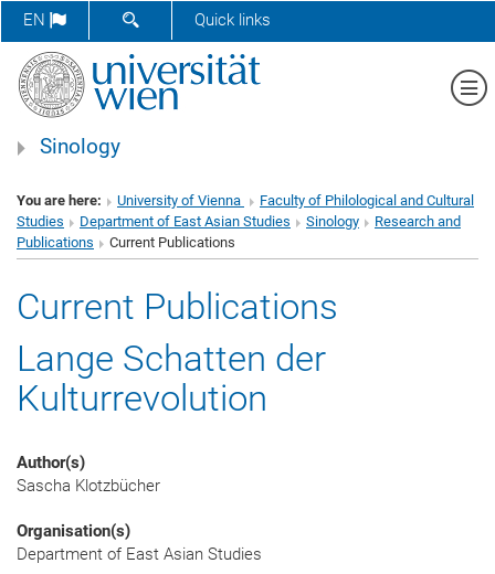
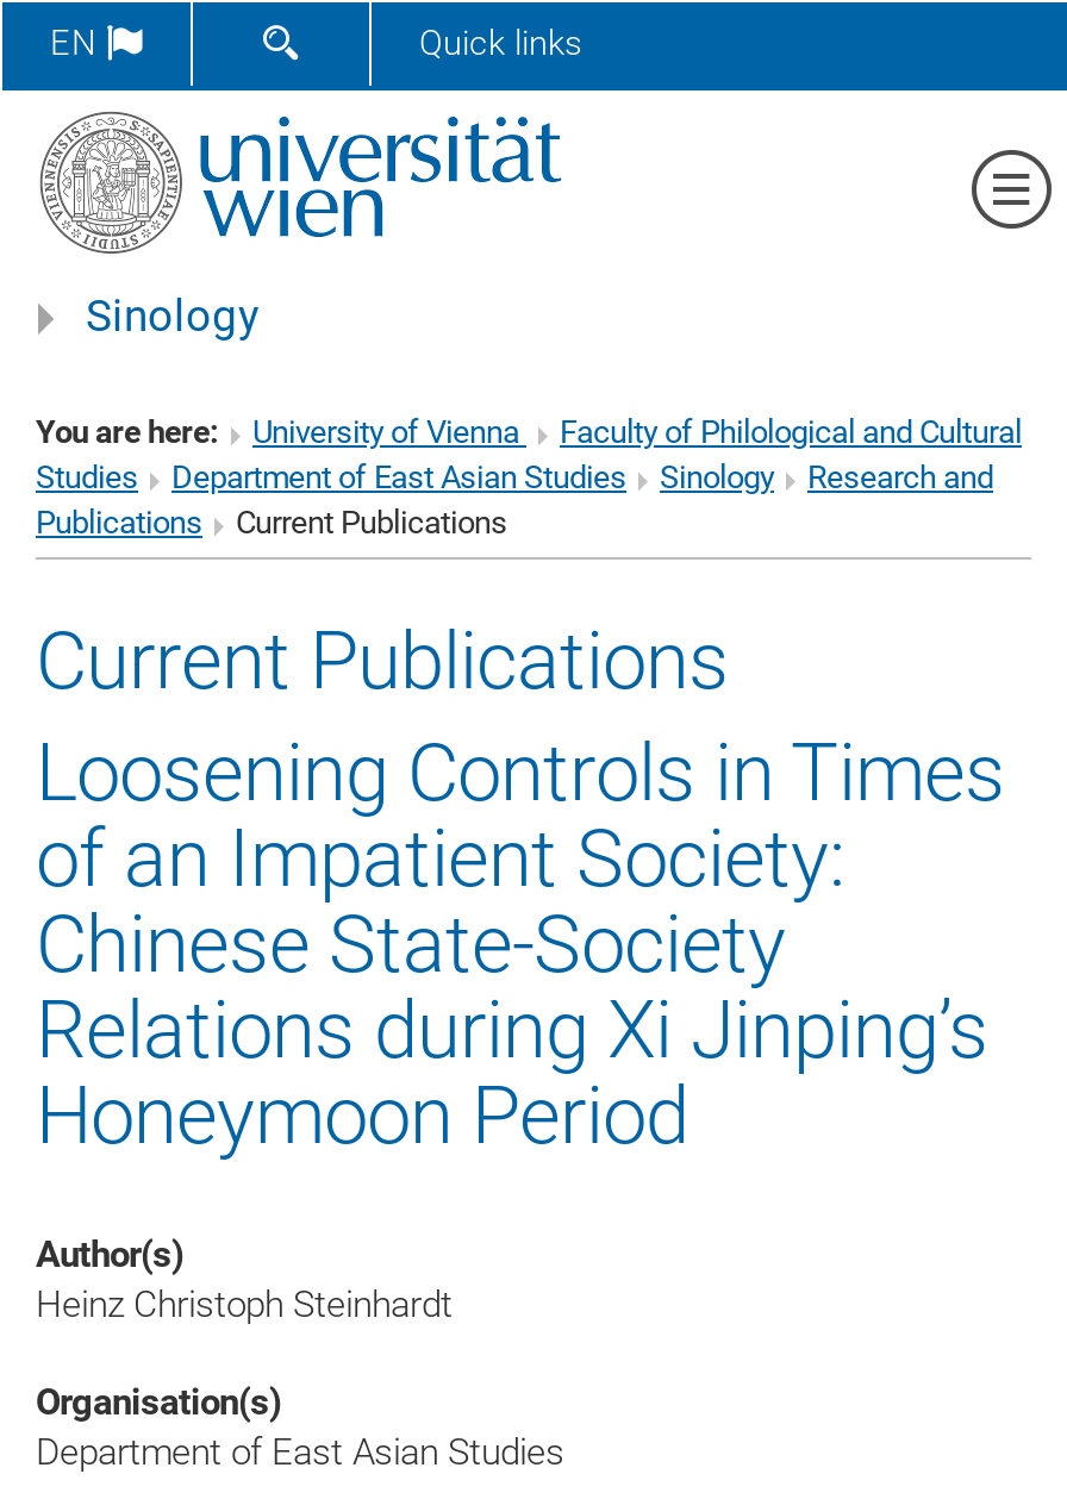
[17,337,326,419] Lange Schatten der | Kulturrevolution -> [36,726,1005,1162] Loosening Controls in Times | of an Impatient Society: | Chinese State-Society | Relations during Xi Jinping’s | Honeymoon Period
[17,476,160,496] Sascha Klotzbücher -> [36,1283,453,1326] Heinz Christoph Steinhardt

